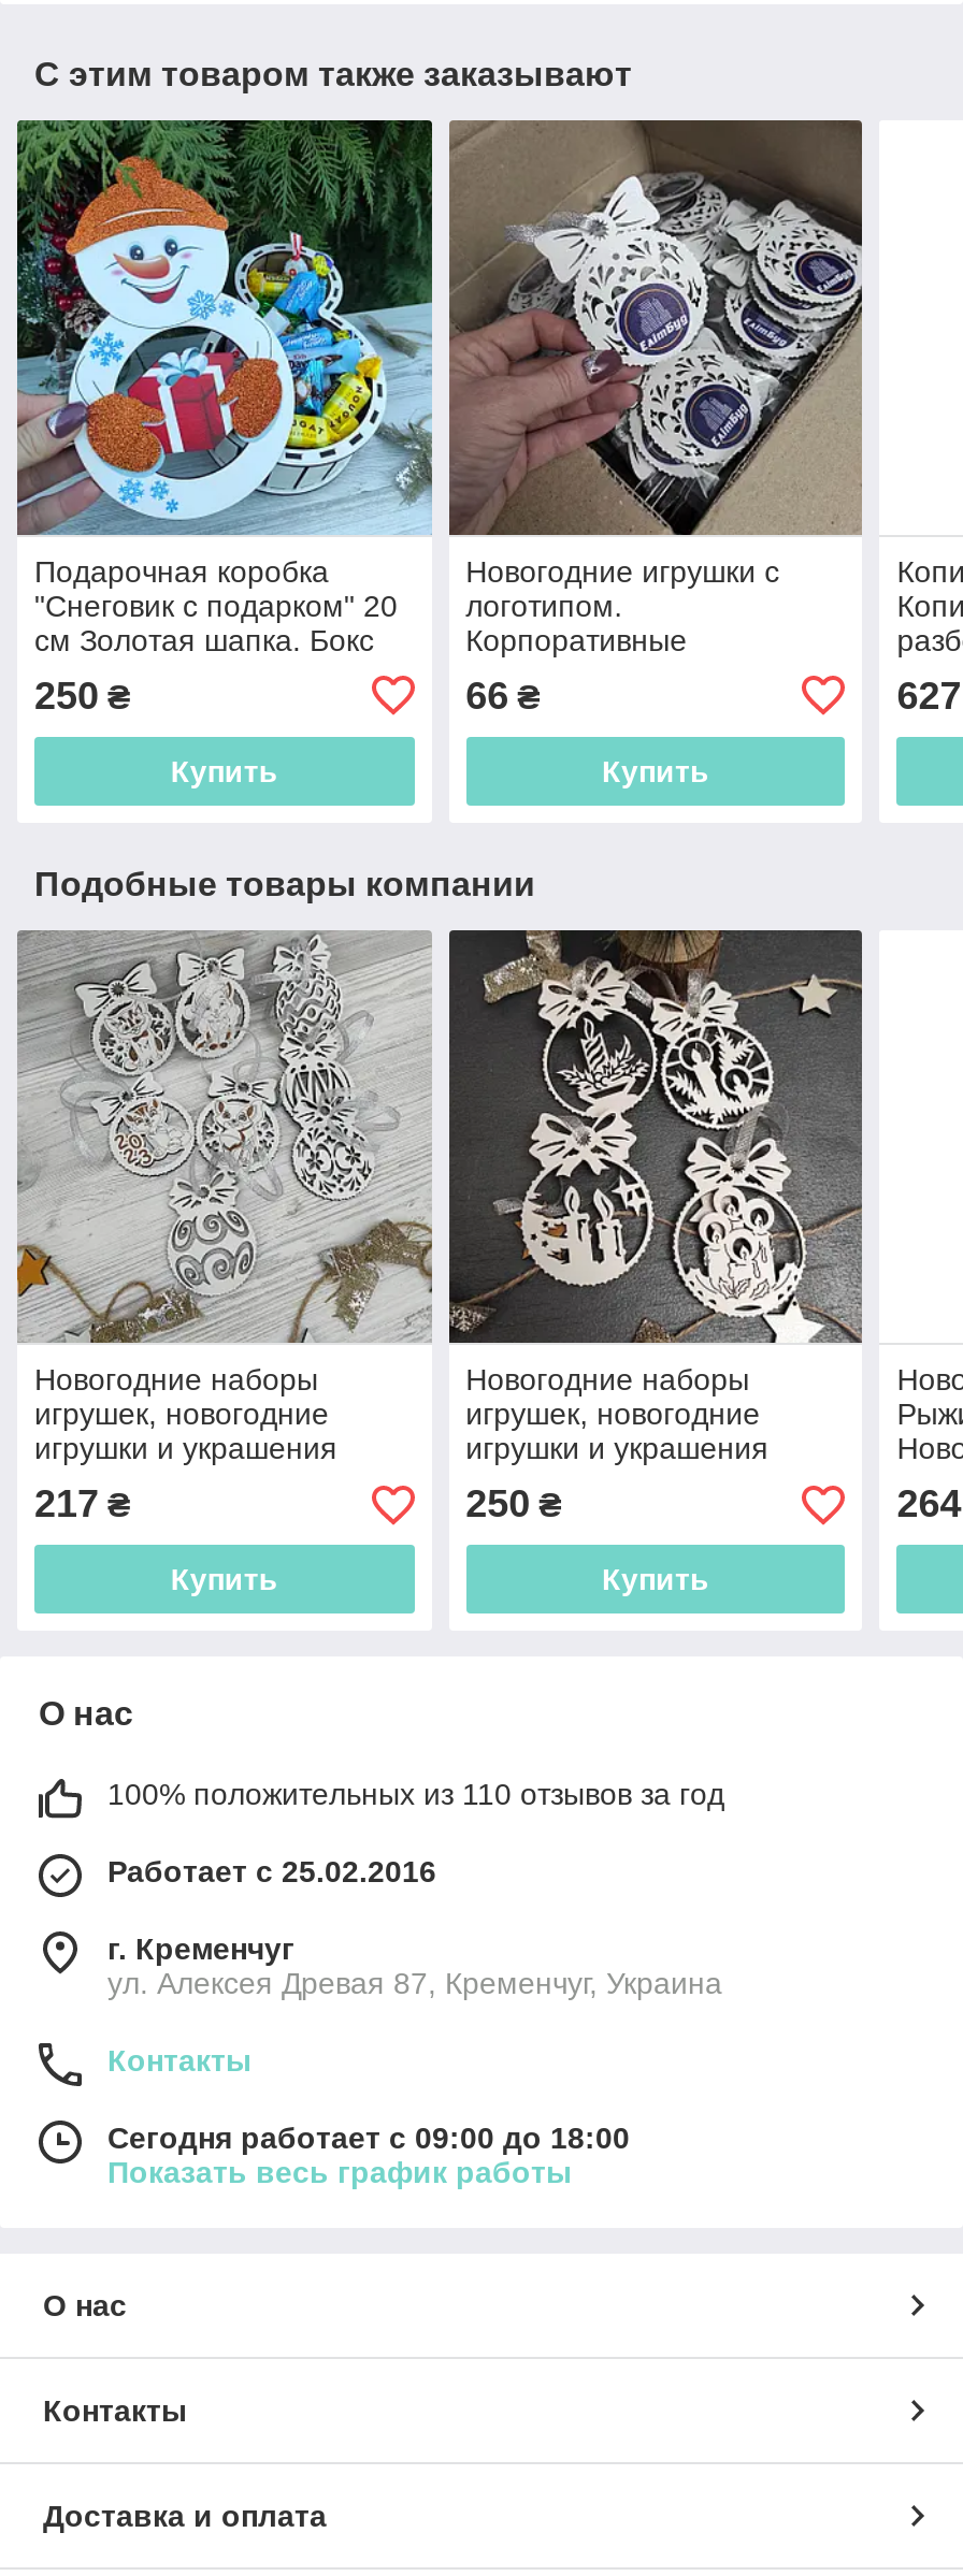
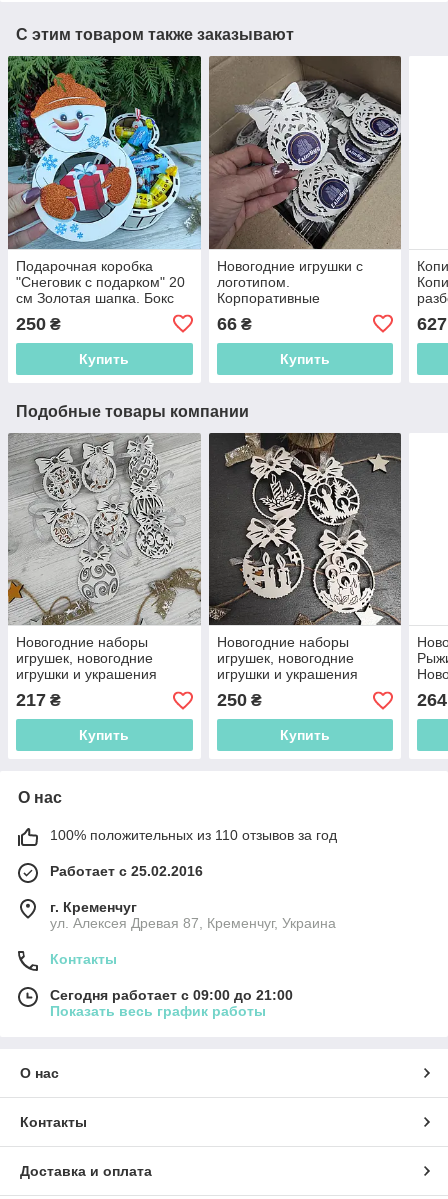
[107,2122,630,2156] Сегодня работает с 09:00 до 18:00 -> [50,987,293,1003] Сегодня работает с 09:00 до 21:00

